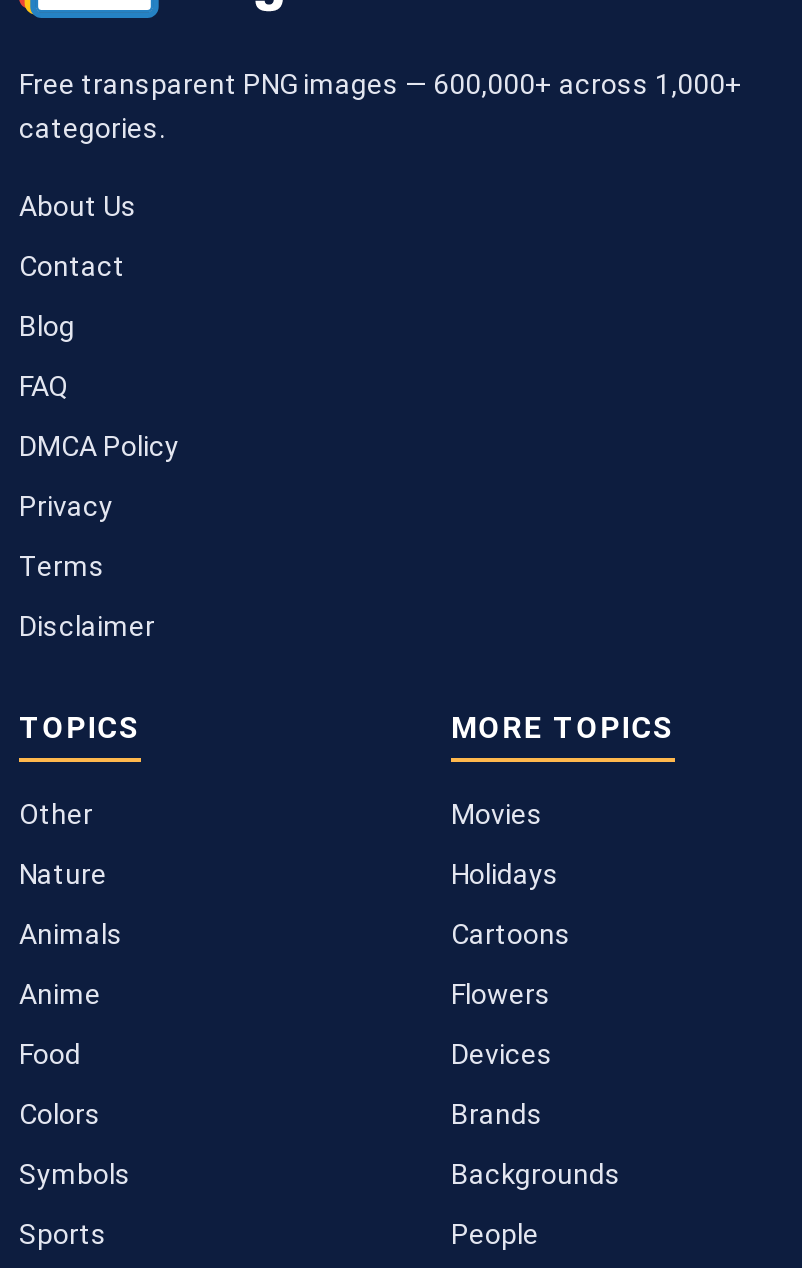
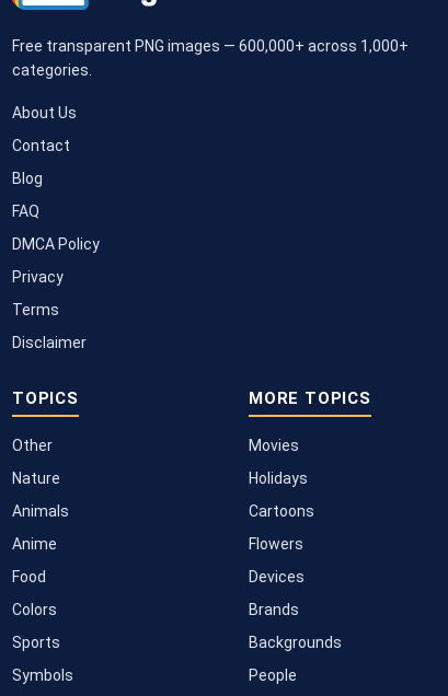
moved [19,1158,131,1190] -> [12,666,73,684]: Symbols
moved [19,1218,107,1250] -> [12,634,60,651]: Sports

